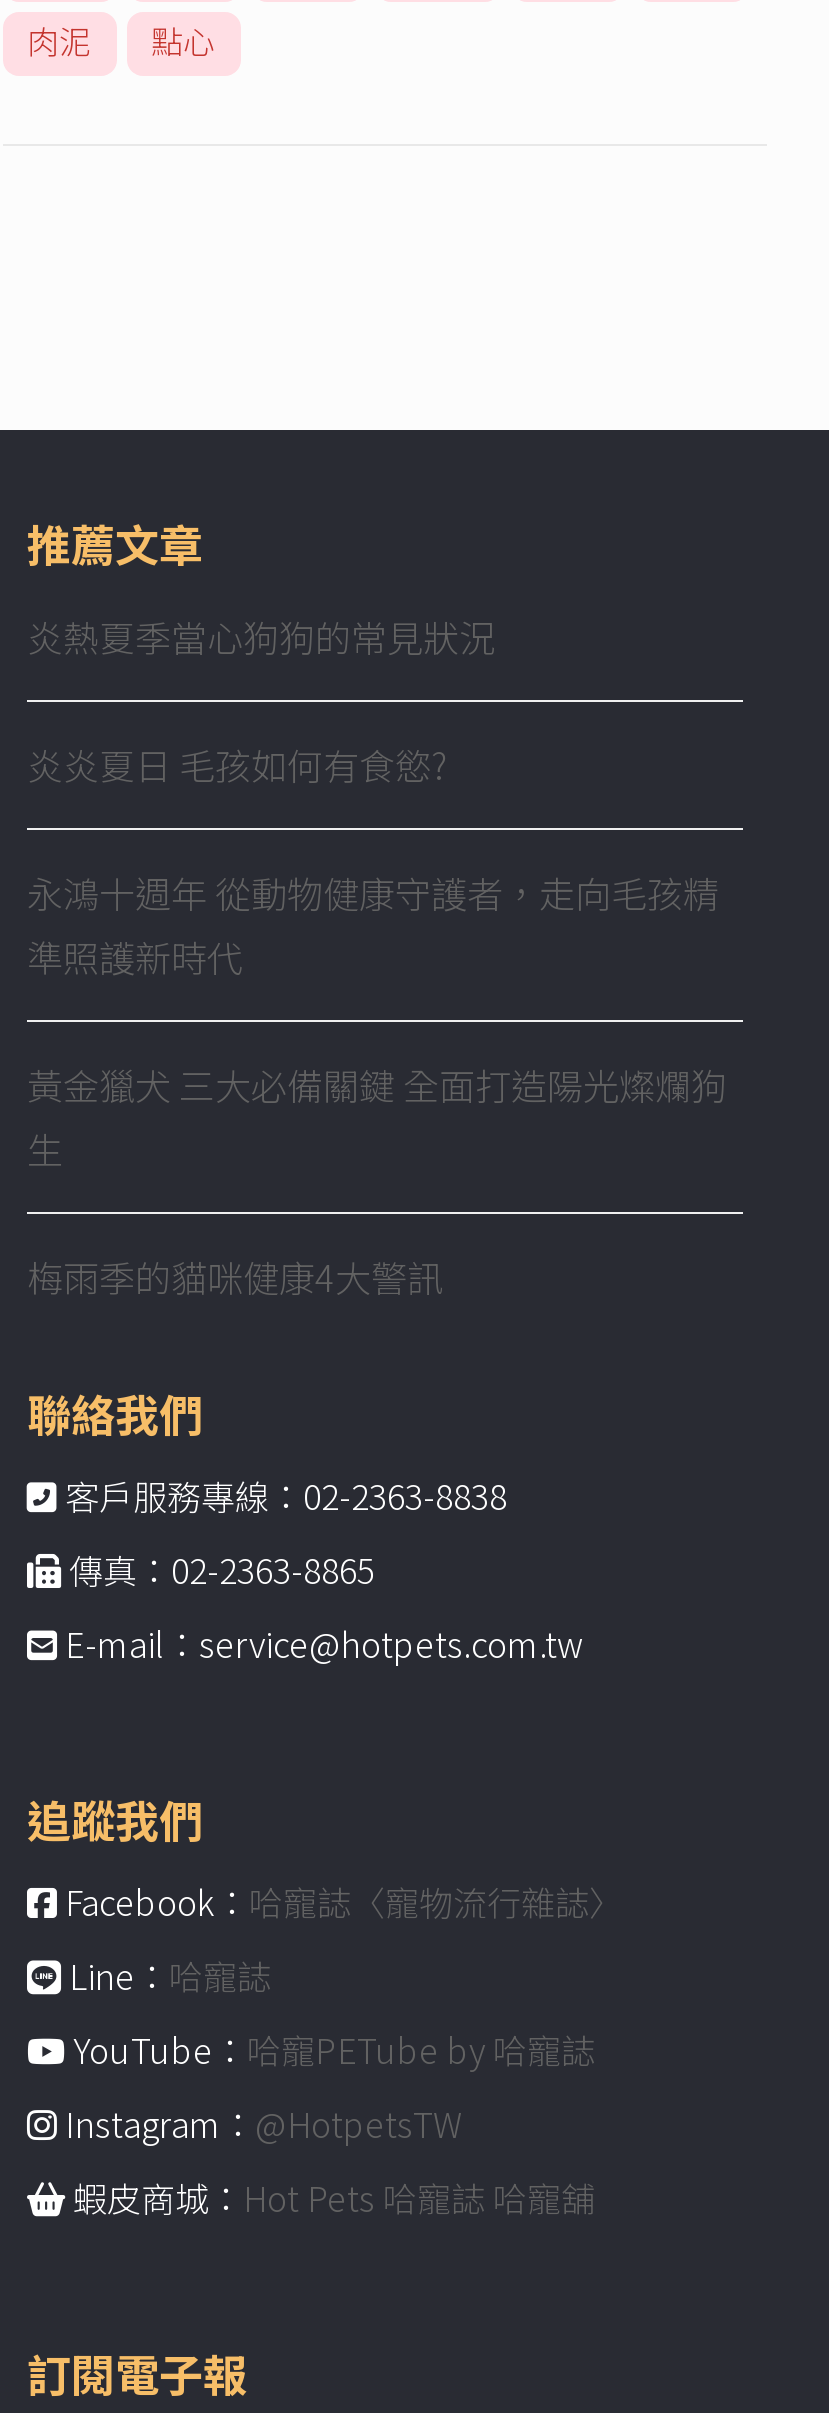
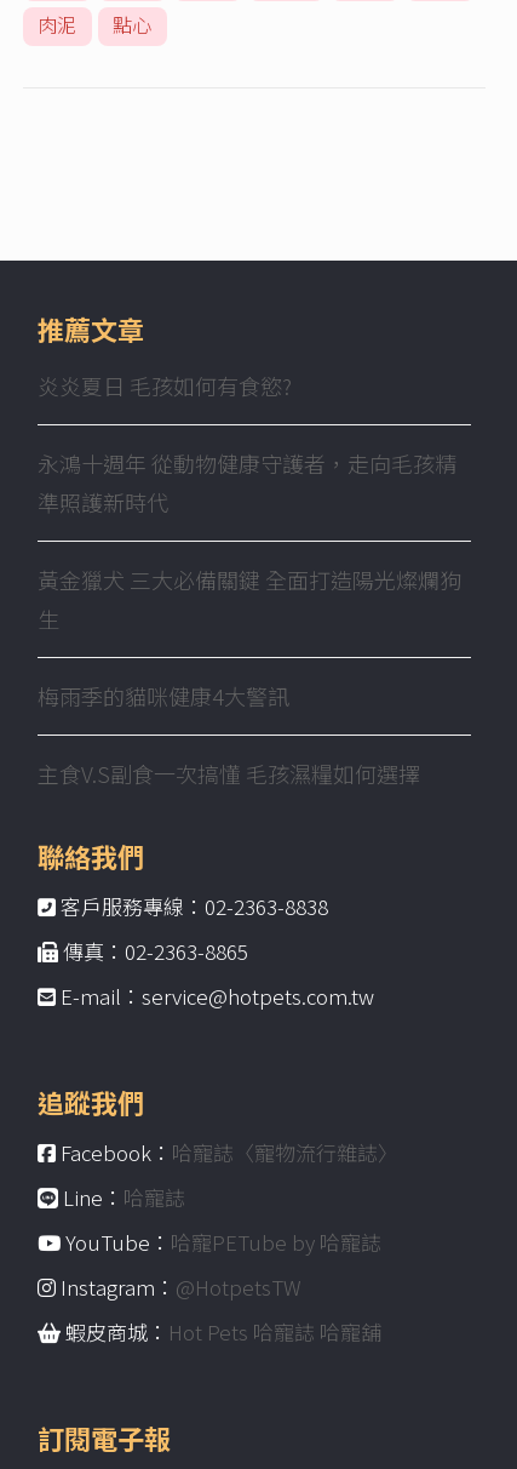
[27,610,495,662] 炎熱夏季當心狗狗的常見狀況 -> none
moved [27,738,727,1302] -> [38,369,461,711]: 炎炎夏日 毛孩如何有食慾? | 永鴻十週年 從動物健康守護者，走向毛孩精 | 準照護新時代 | 黃金獵犬 三大必備關鍵 全面打造陽光燦爛狗 | 生 | 梅雨季的貓咪健康4大警訊
none -> [38,757,420,789] 主食V.S副食一次搞懂 毛孩濕糧如何選擇

